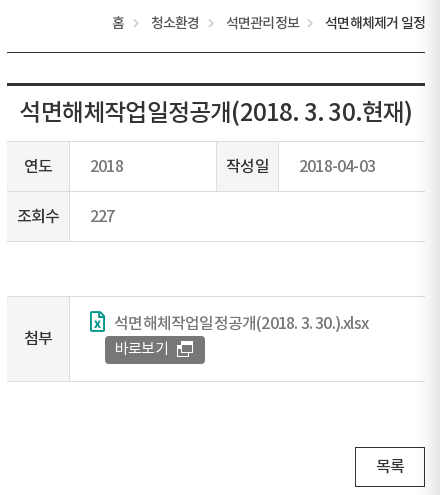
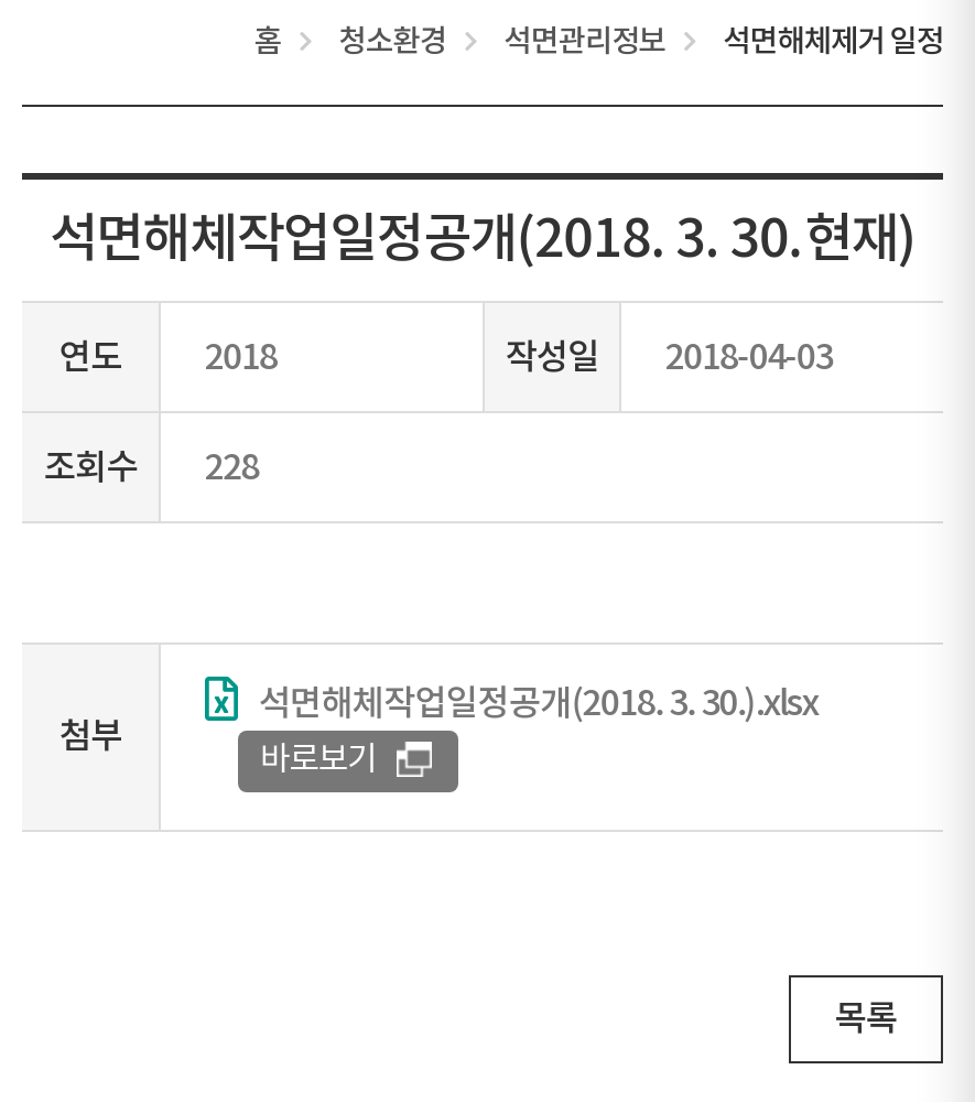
[17,208,115,226] 조회수 227 -> [43,449,259,488] 조회수 228

